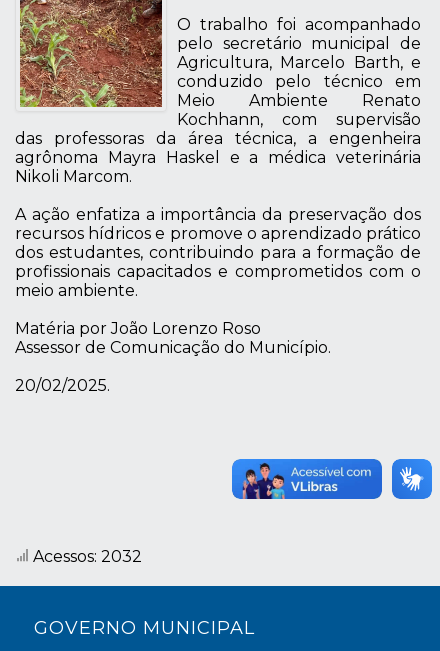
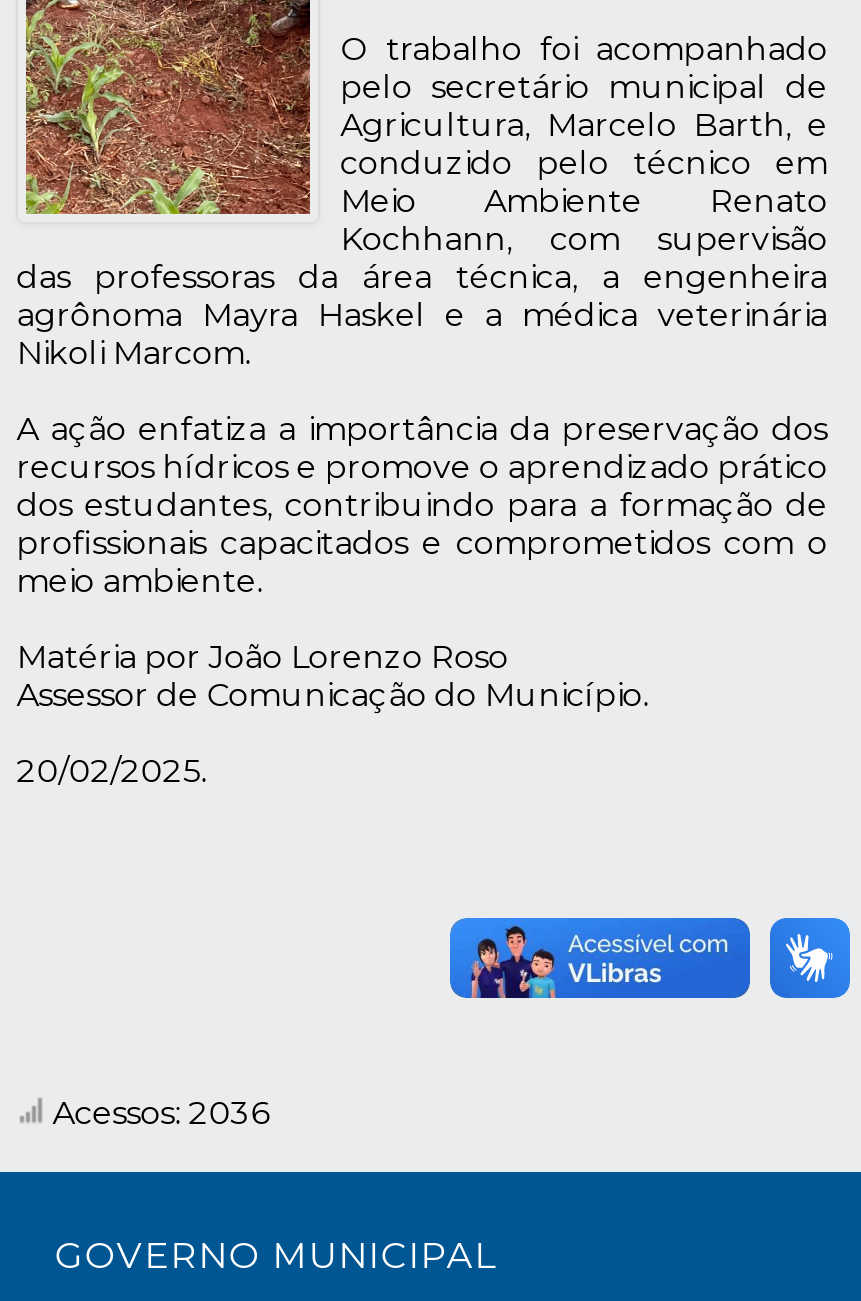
[29,547,142,566] Acessos: 2032 -> [44,1094,268,1132] Acessos: 2036

